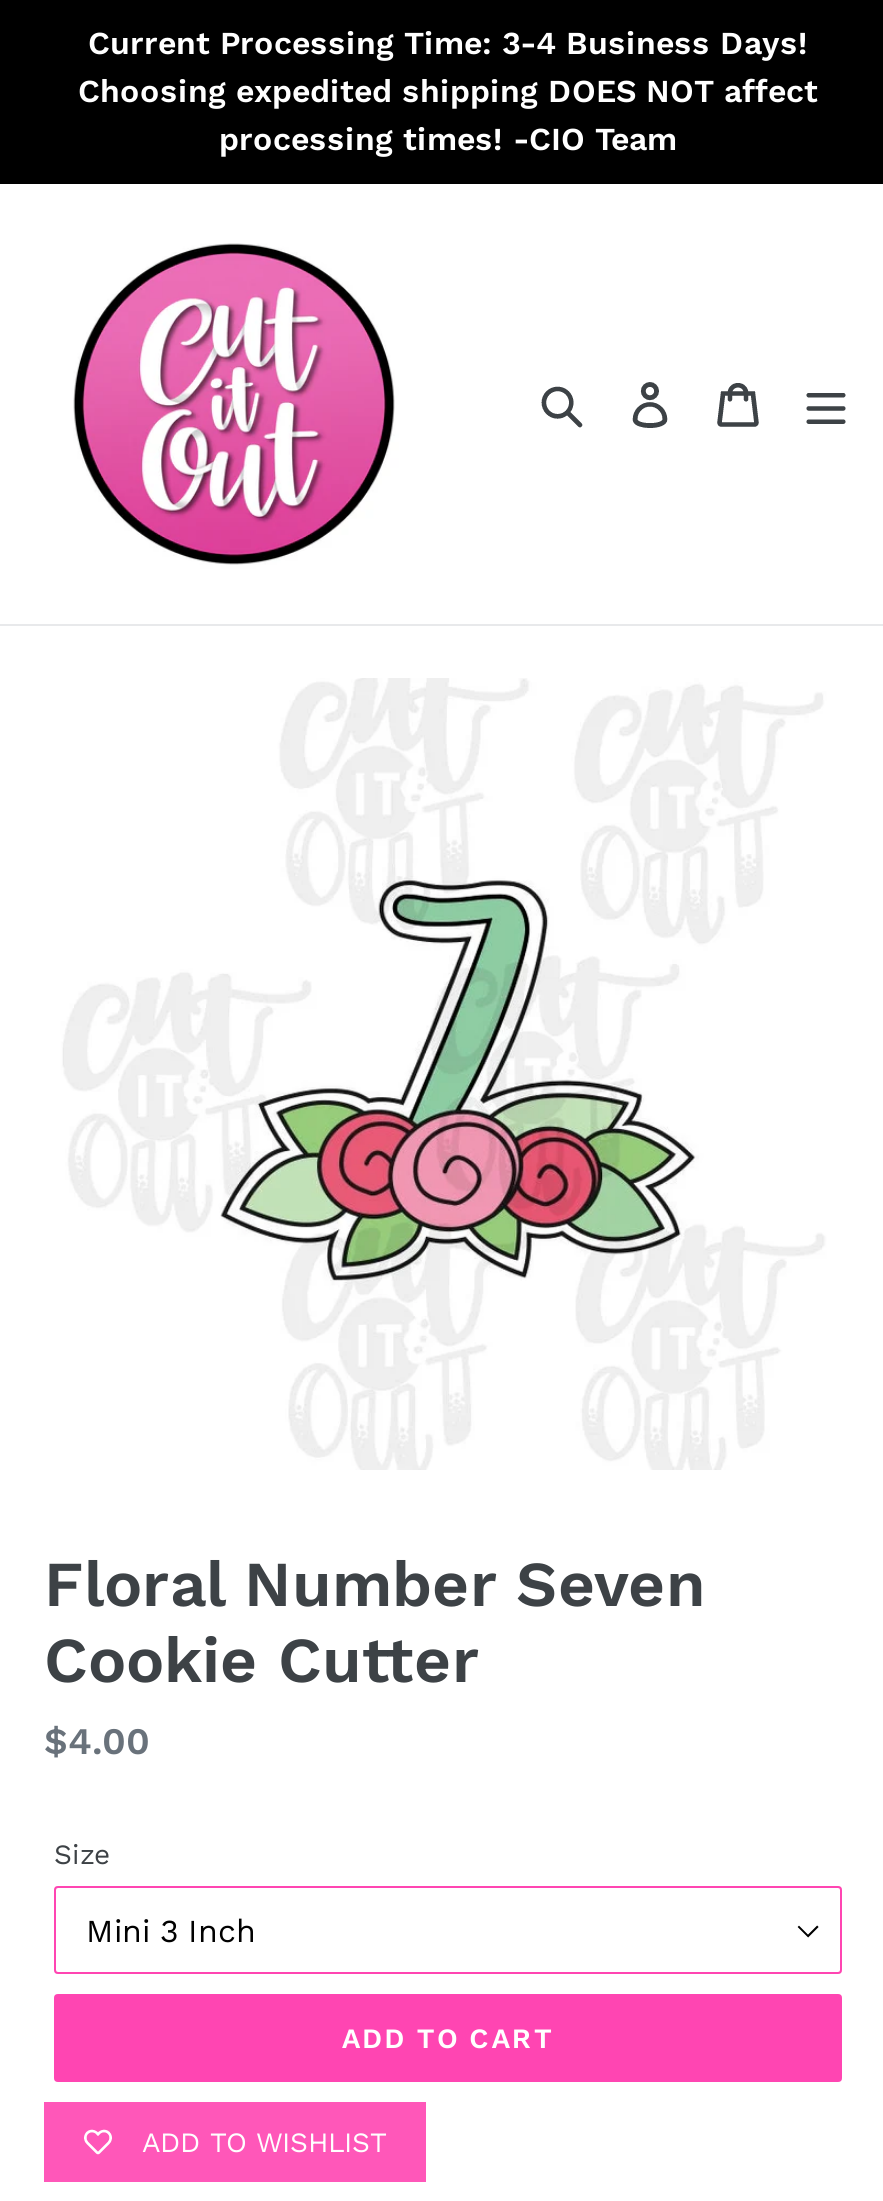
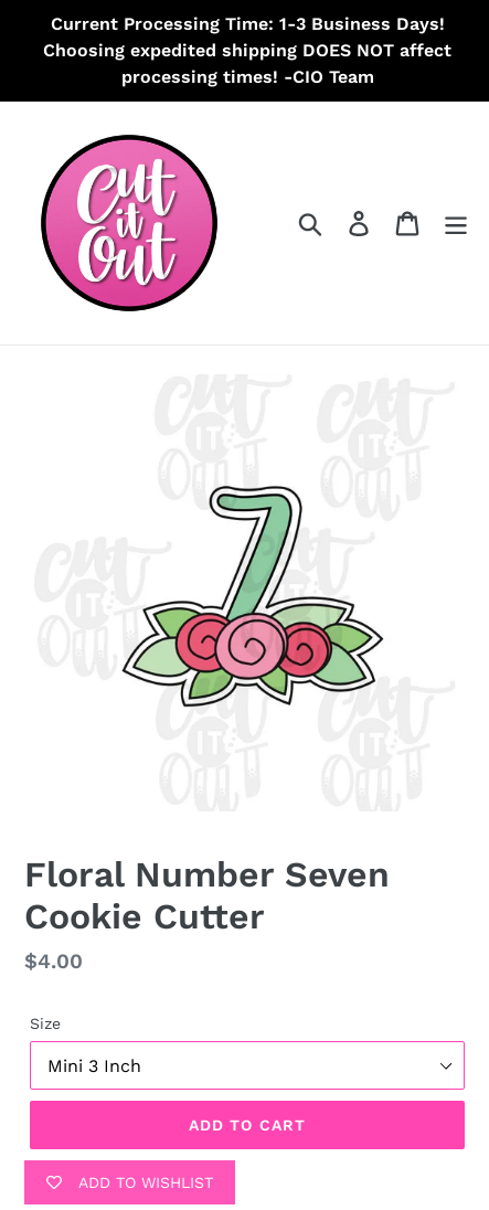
[88,24,808,62] Current Processing Time: 3-4 Business Days! -> [50,13,444,34] Current Processing Time: 1-3 Business Days!

